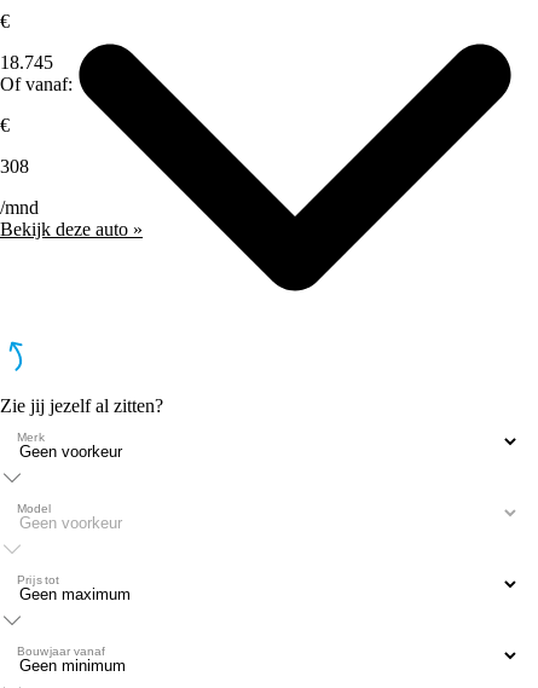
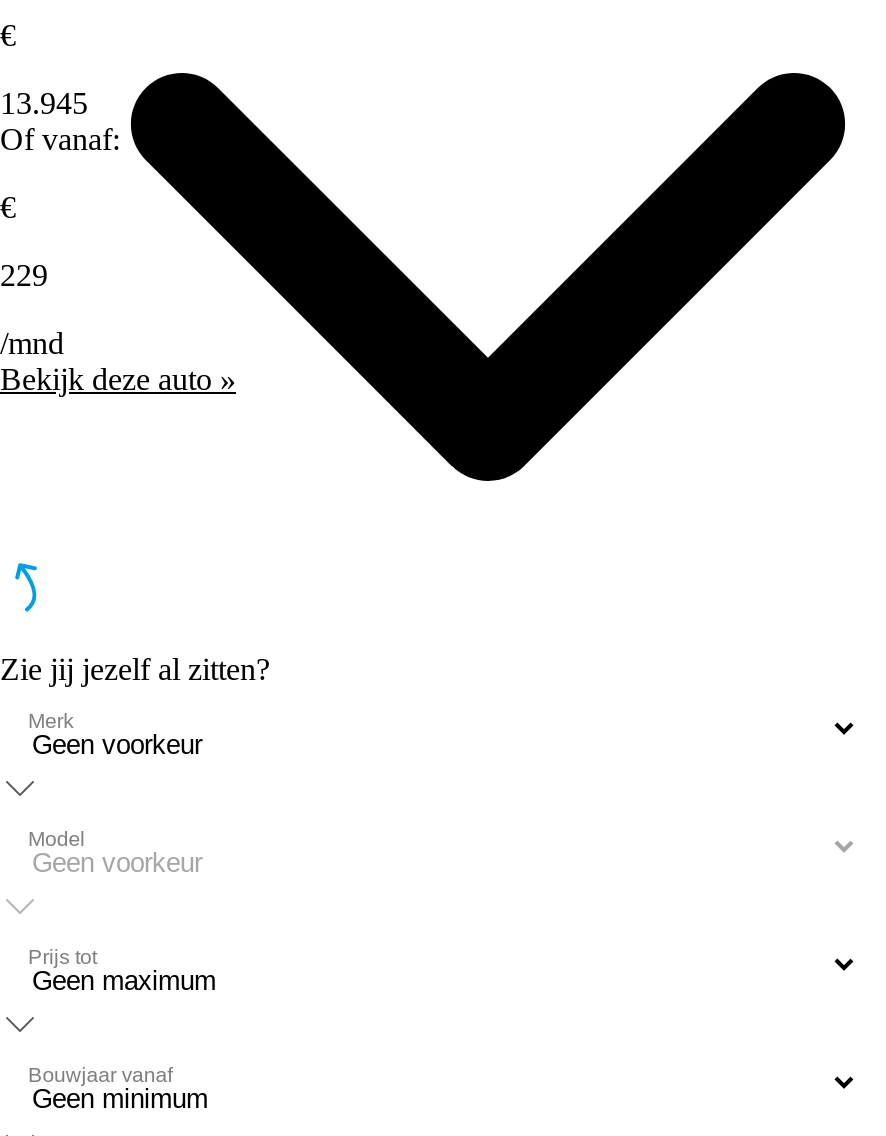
[0,52,53,72] 18.745 -> [0,86,88,120] 13.945
[0,156,29,176] 308 -> [0,258,48,292] 229

